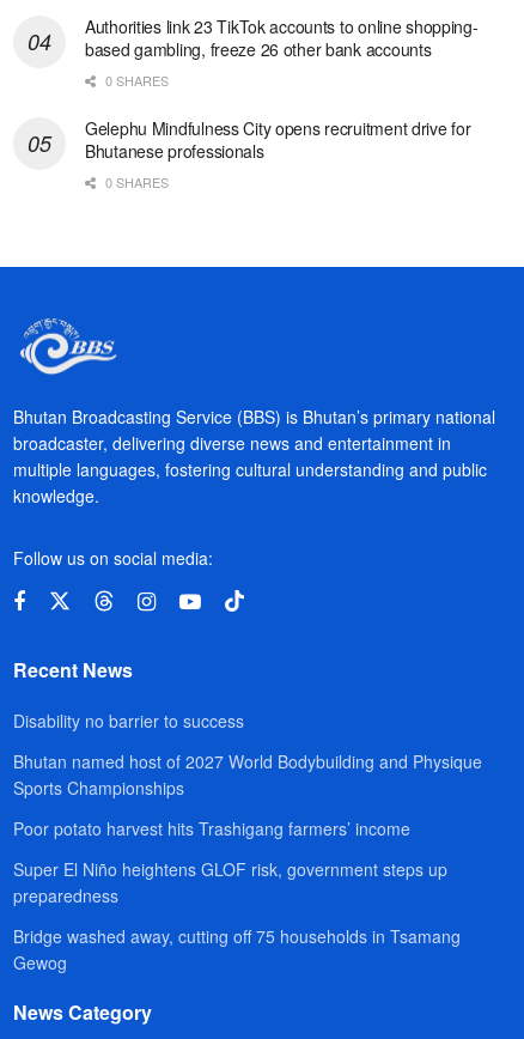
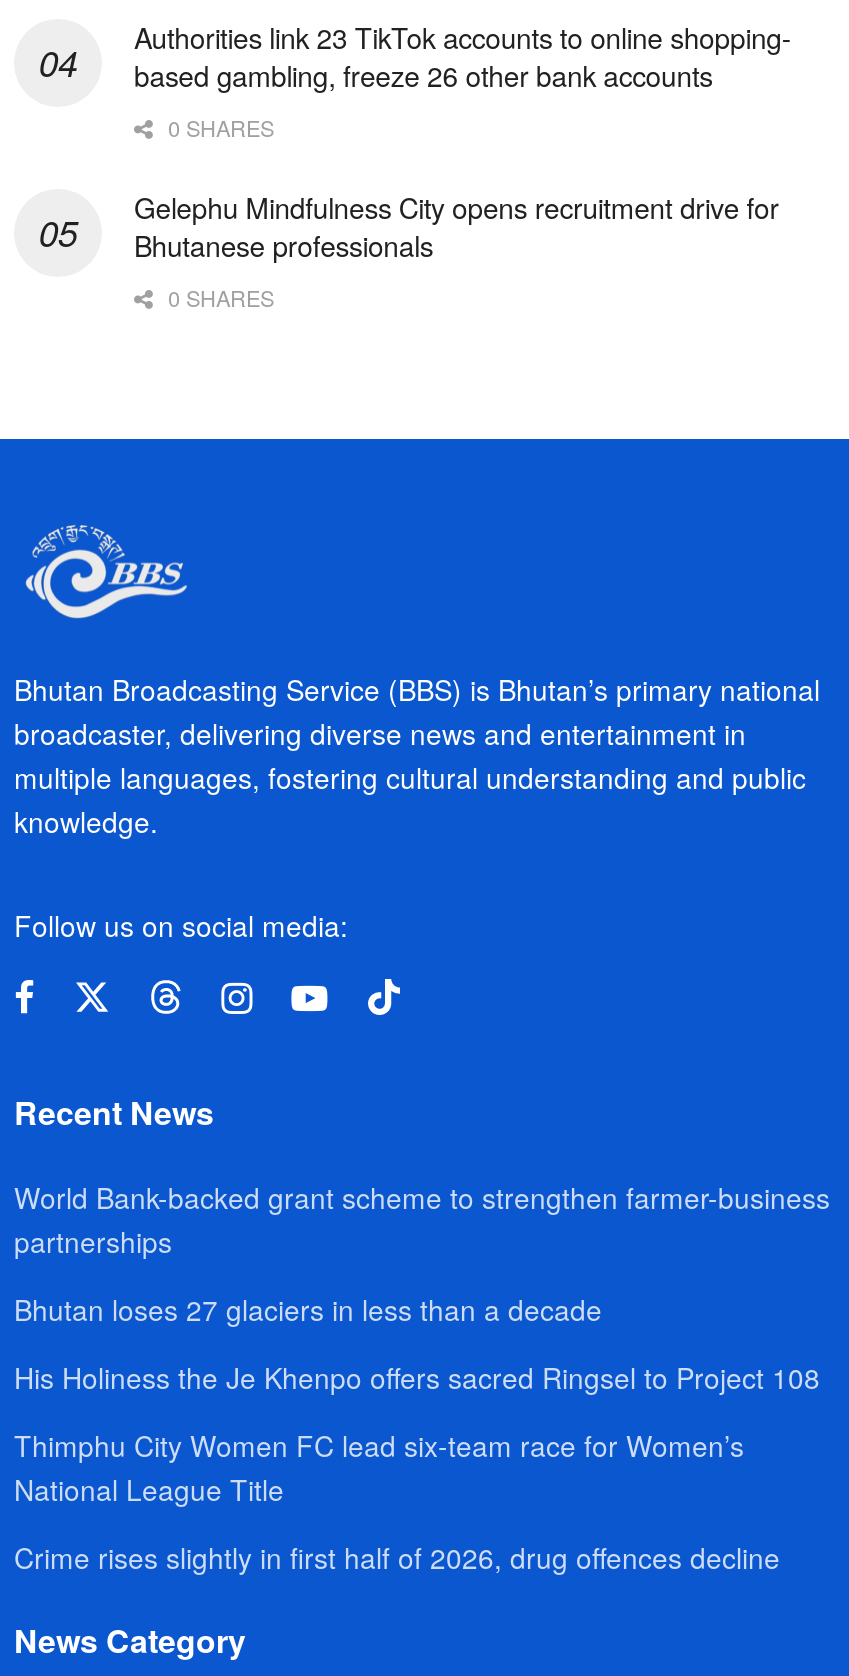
[13,709,244,733] Disability no barrier to success -> [14,1177,830,1261] World Bank-backed grant scheme to strengthen farmer-business | partnerships
[13,749,482,800] Bhutan named host of 2027 World Bodybuilding and Physique | Sports Championships -> [14,1289,602,1329] Bhutan loses 27 glaciers in less than a decade
[13,816,410,840] Poor potato harvest hits Trashigang farmers’ income -> [14,1357,820,1397] His Holiness the Je Khenpo offers sacred Ringsel to Project 108
[13,857,447,907] Super El Niño heightens GLOF risk, government steps up | preparedness -> [14,1425,744,1509] Thimphu City Women FC lead six-team race for Women’s | National League Title
[13,924,461,974] Bridge washed away, cutting off 75 households in Tsamang | Gewog -> [14,1537,780,1577] Crime rises slightly in first half of 2026, drug offences decline

